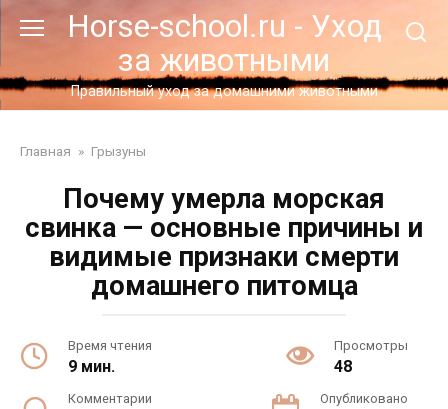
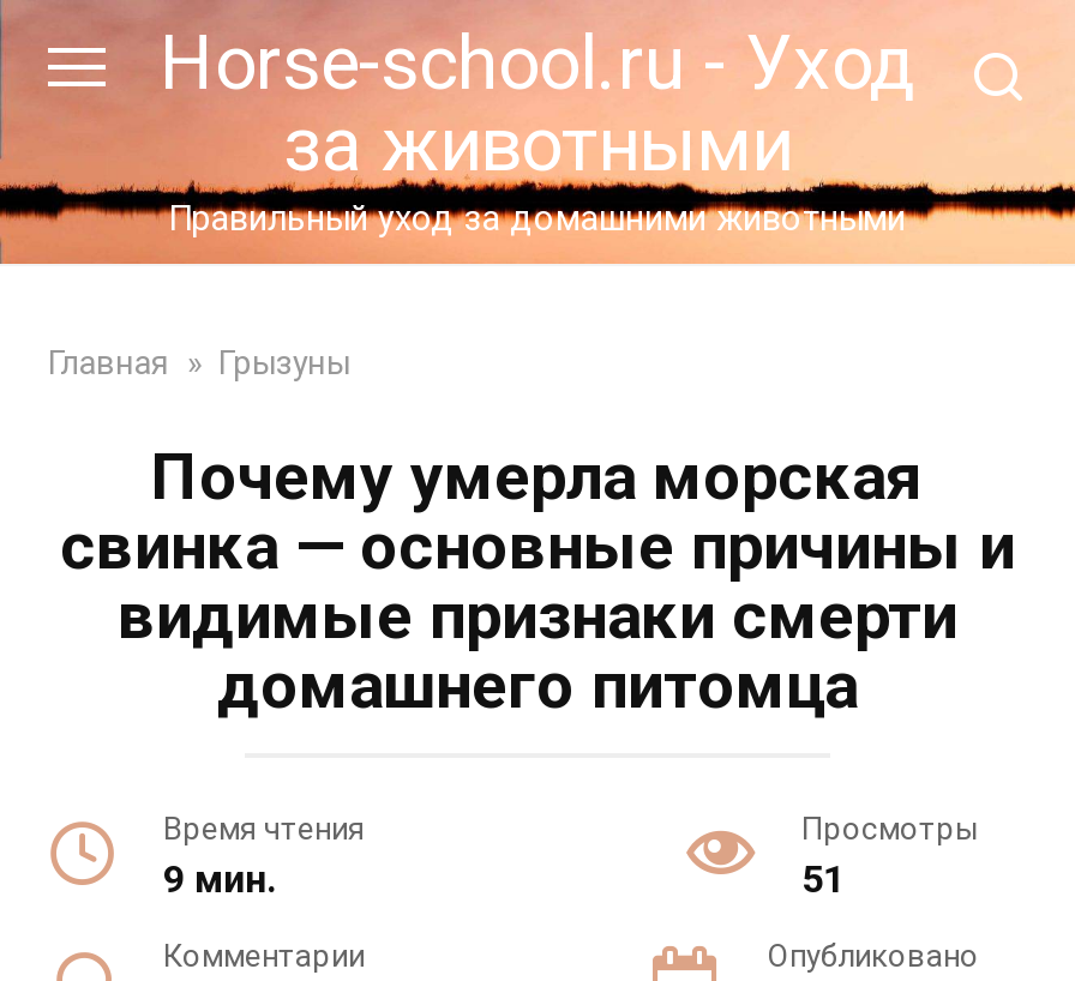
[334,357,352,376] 48 -> [801,856,845,902] 51

